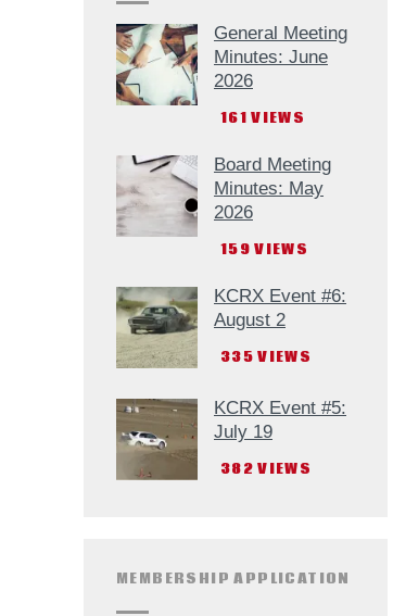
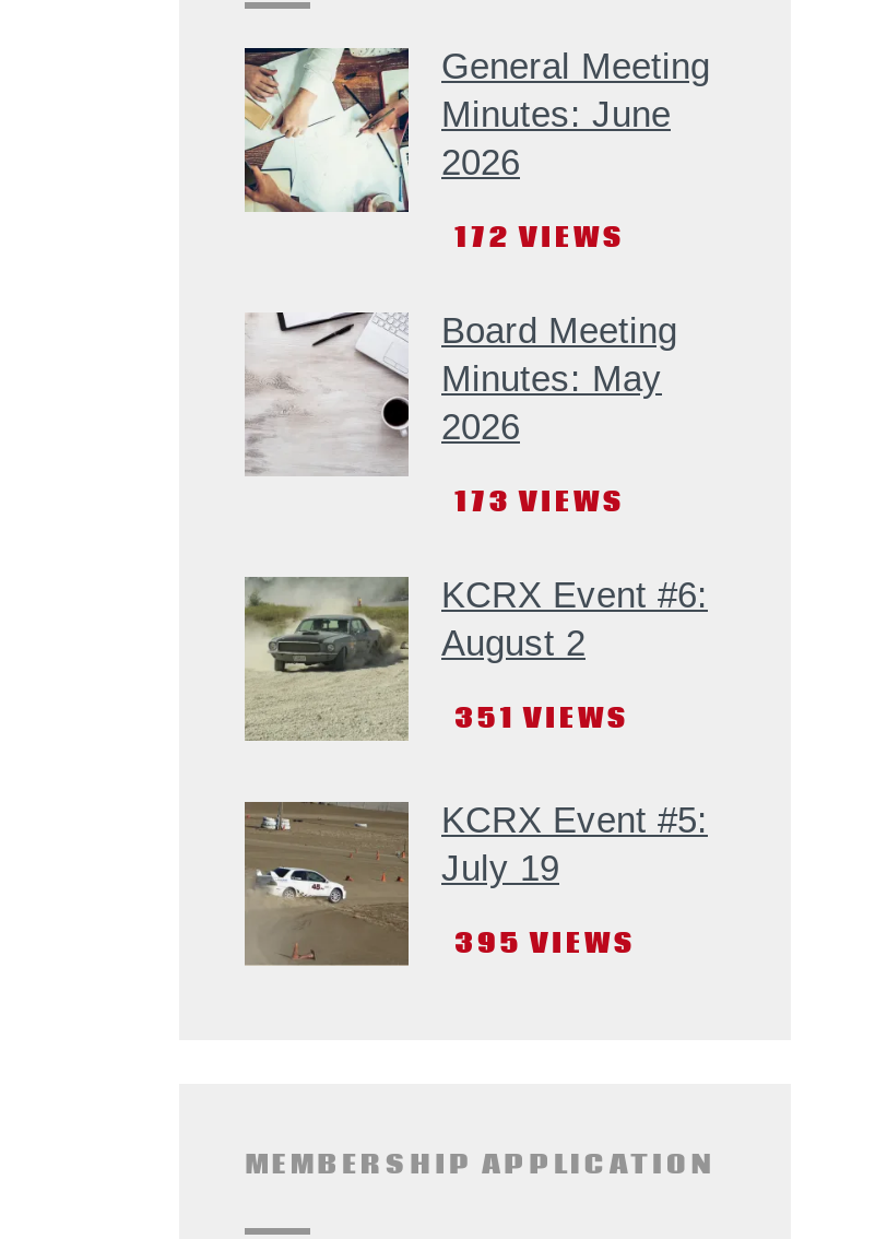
[220,109,305,128] 161 VIEWS -> [454,220,627,257] 172 VIEWS
[220,241,309,259] 159 VIEWS -> [454,484,627,522] 173 VIEWS
[220,348,312,367] 335 VIEWS -> [454,701,632,738] 351 VIEWS
[220,460,312,479] 382 VIEWS -> [454,926,638,963] 395 VIEWS

